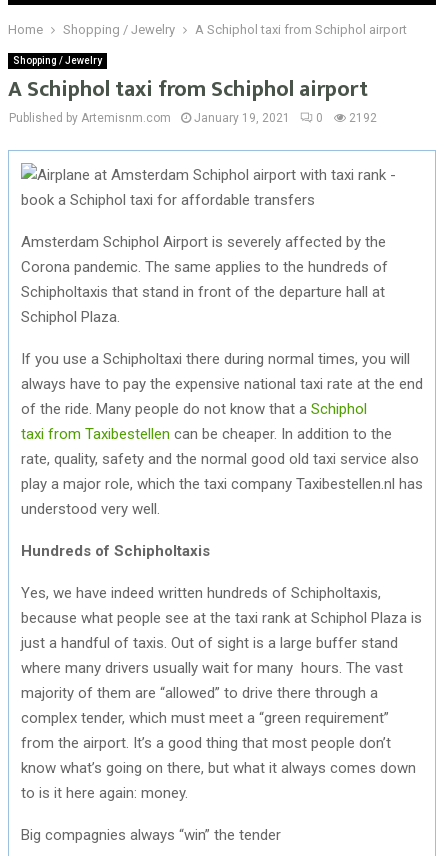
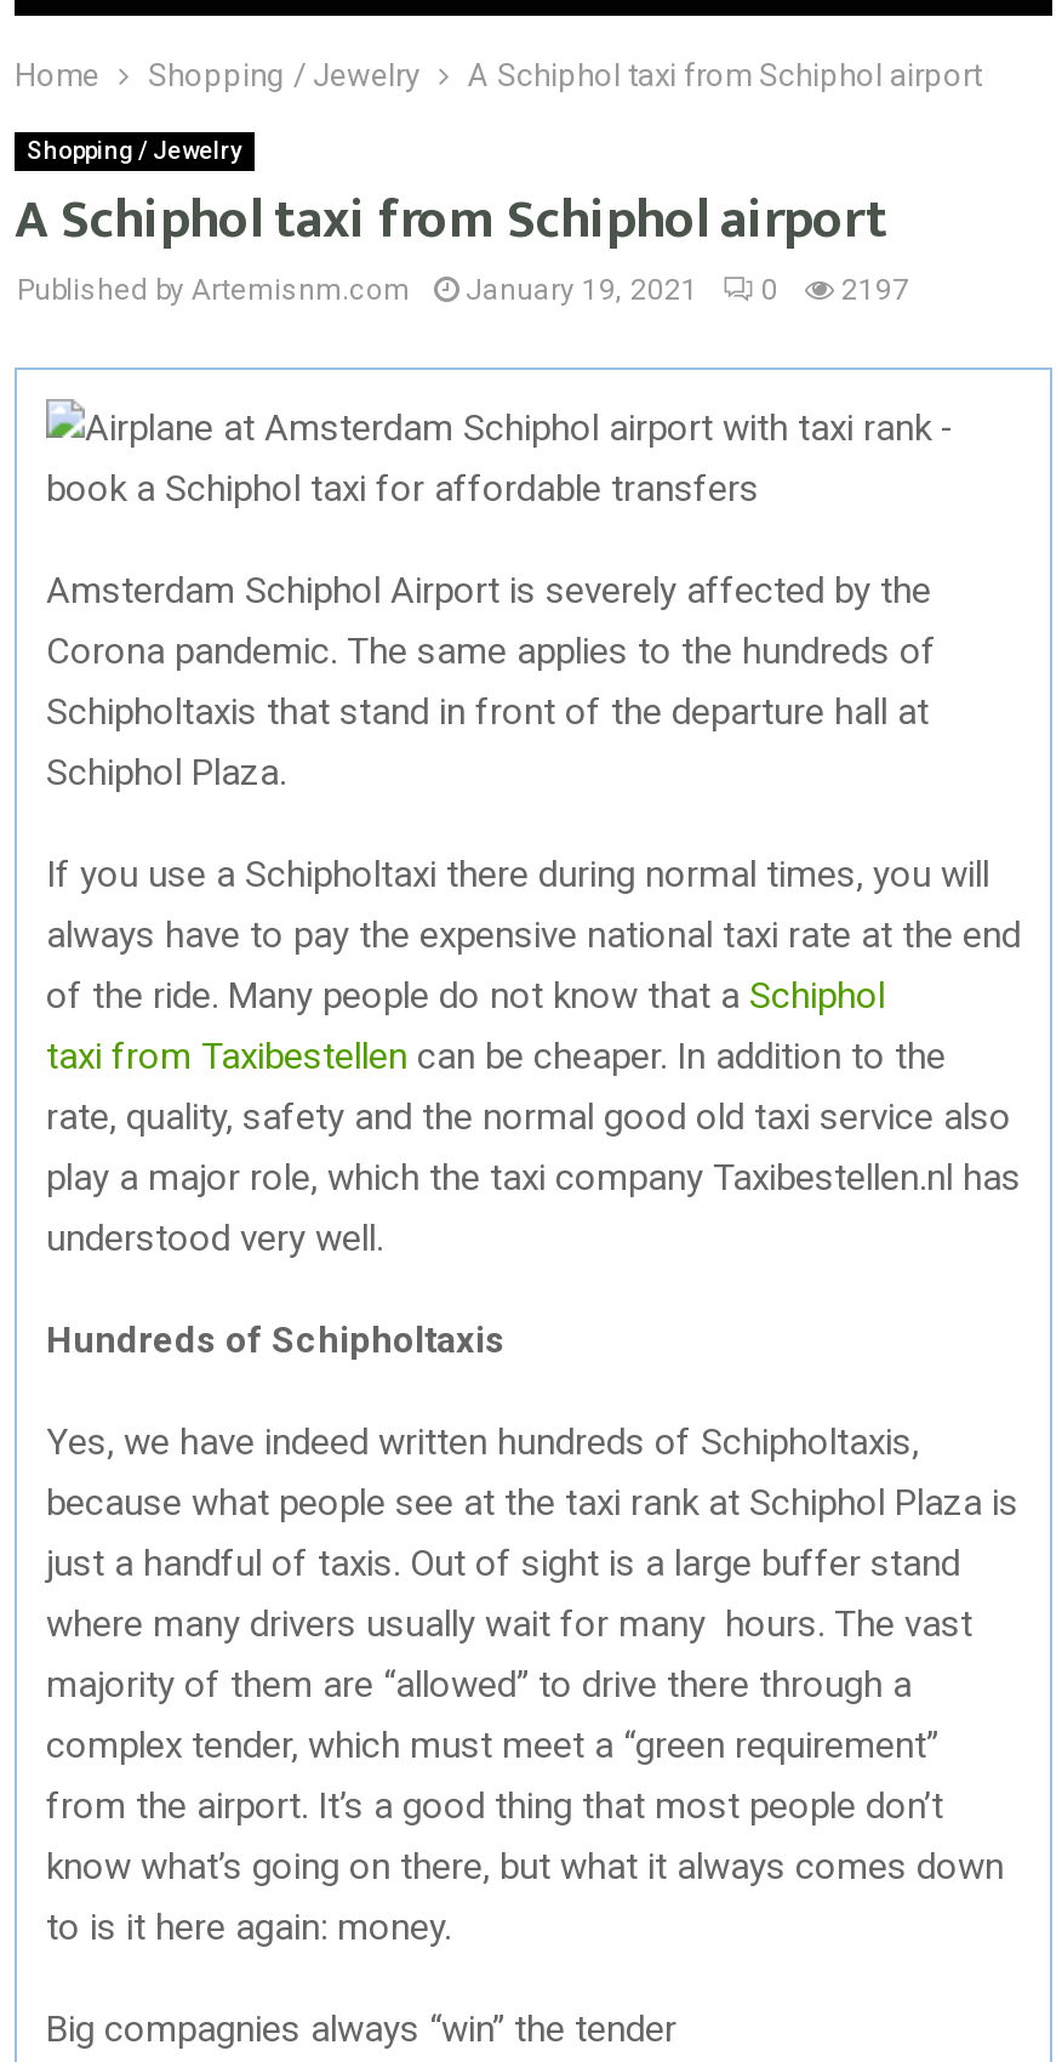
[9,111,377,125] Published by Artemisnm.com January 19, 2021 0 2192 -> [17,273,909,307] Published by Artemisnm.com January 19, 2021 0 2197

